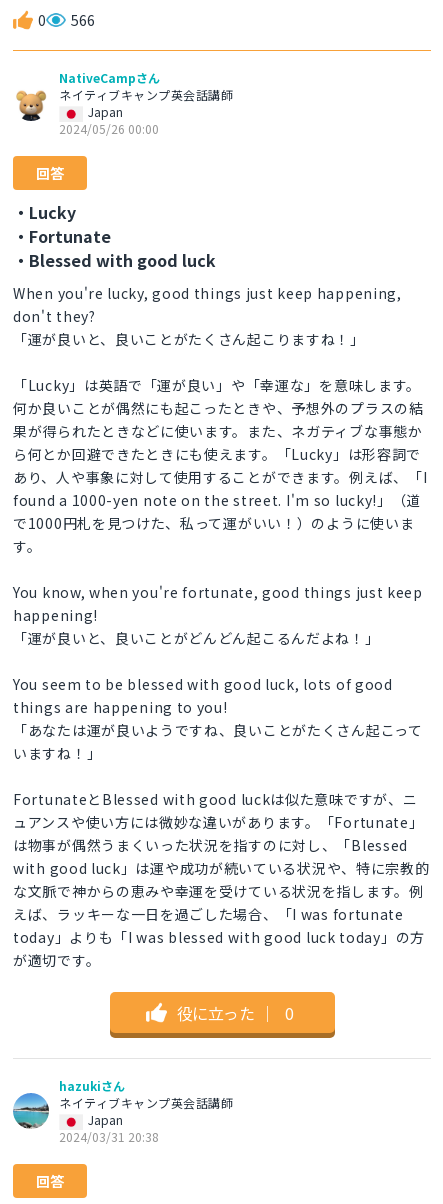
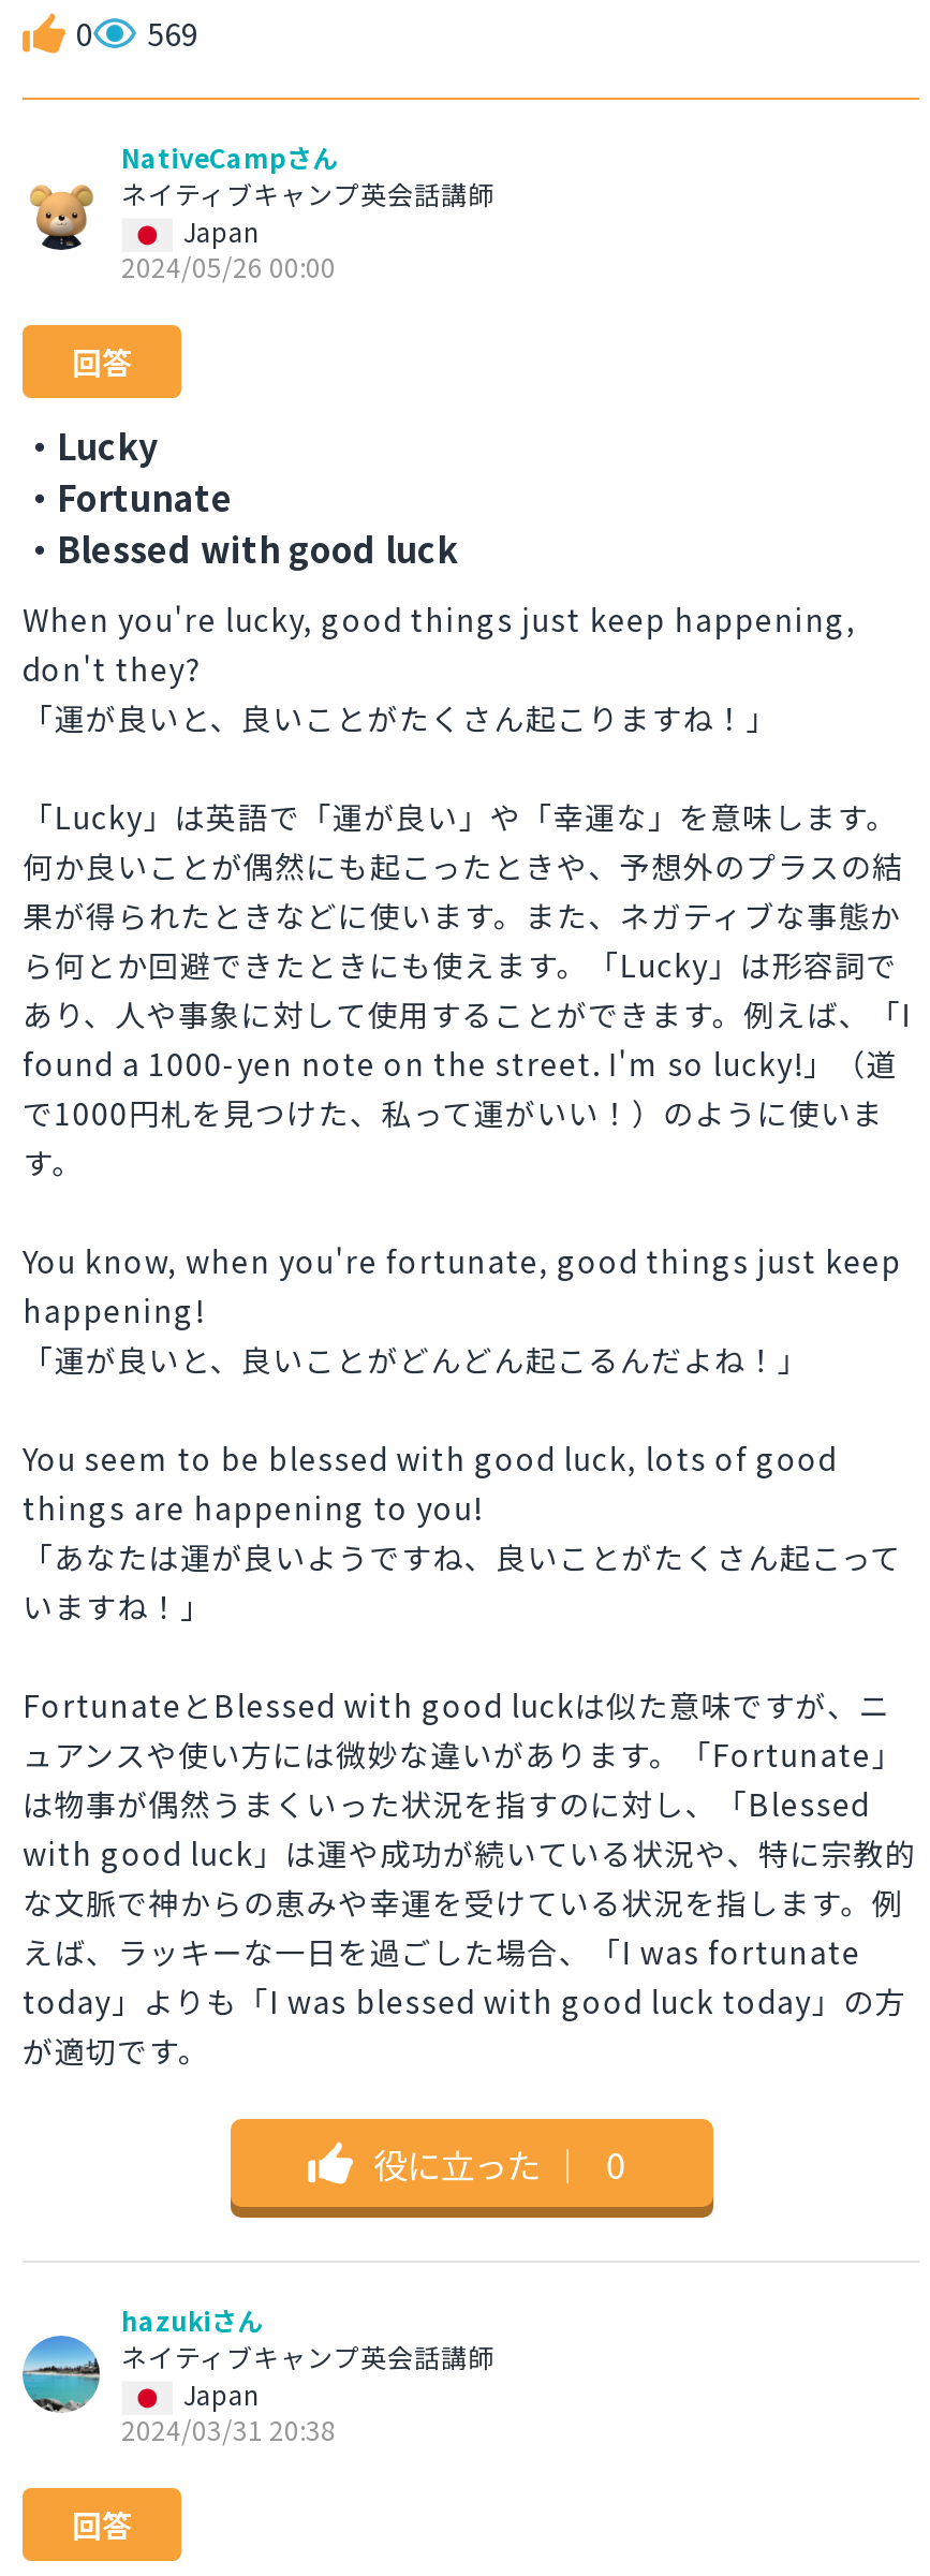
[38,10,95,30] 0 566 -> [76,13,198,56] 0 569

